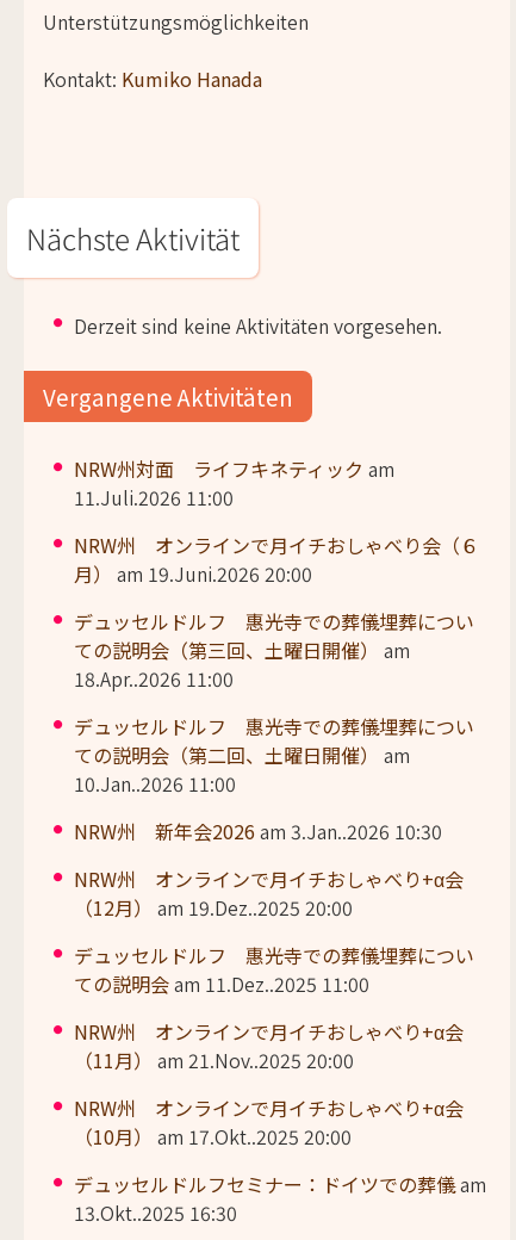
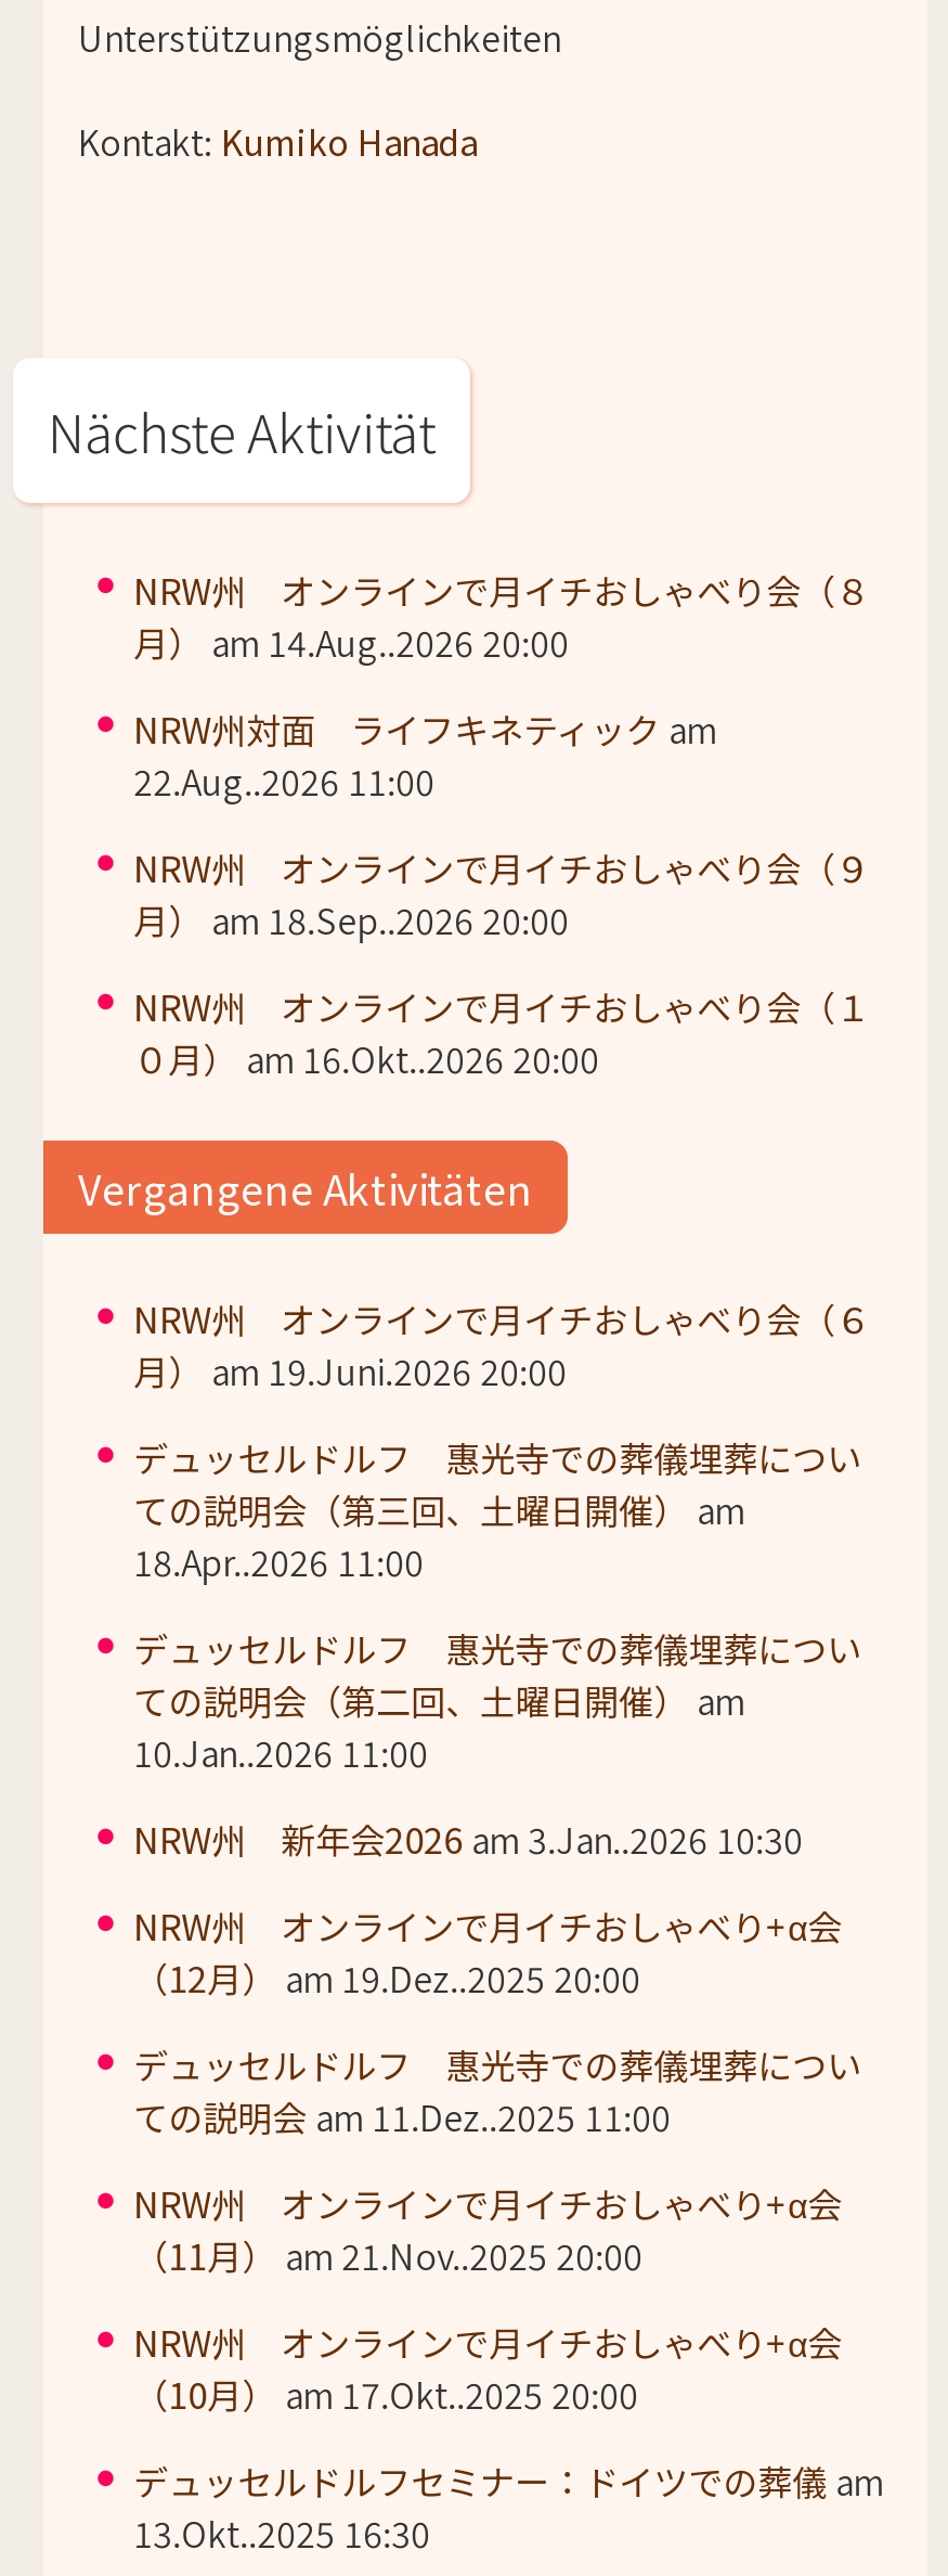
[73,311,442,339] Derzeit sind keine Aktivitäten vorgesehen. -> [133,563,870,1083] NRW州 オンラインで月イチおしゃべり会（８ | 月）am 14.Aug..2026 20:00 | 22.Aug..2026 11:00 | NRW州 オンラインで月イチおしゃべり会（９ | 月）am 18.Sep..2026 20:00 | NRW州 オンラインで月イチおしゃべり会（１ | ０月）am 16.Okt..2026 20:00
moved [43,381,293,413] -> [78,1159,533,1217]: Vergangene Aktivitäten
moved [73,454,394,483] -> [133,702,716,754]: NRW州対面 ライフキネティックam
[73,483,233,512] 11.Juli.2026 11:00 -> none

